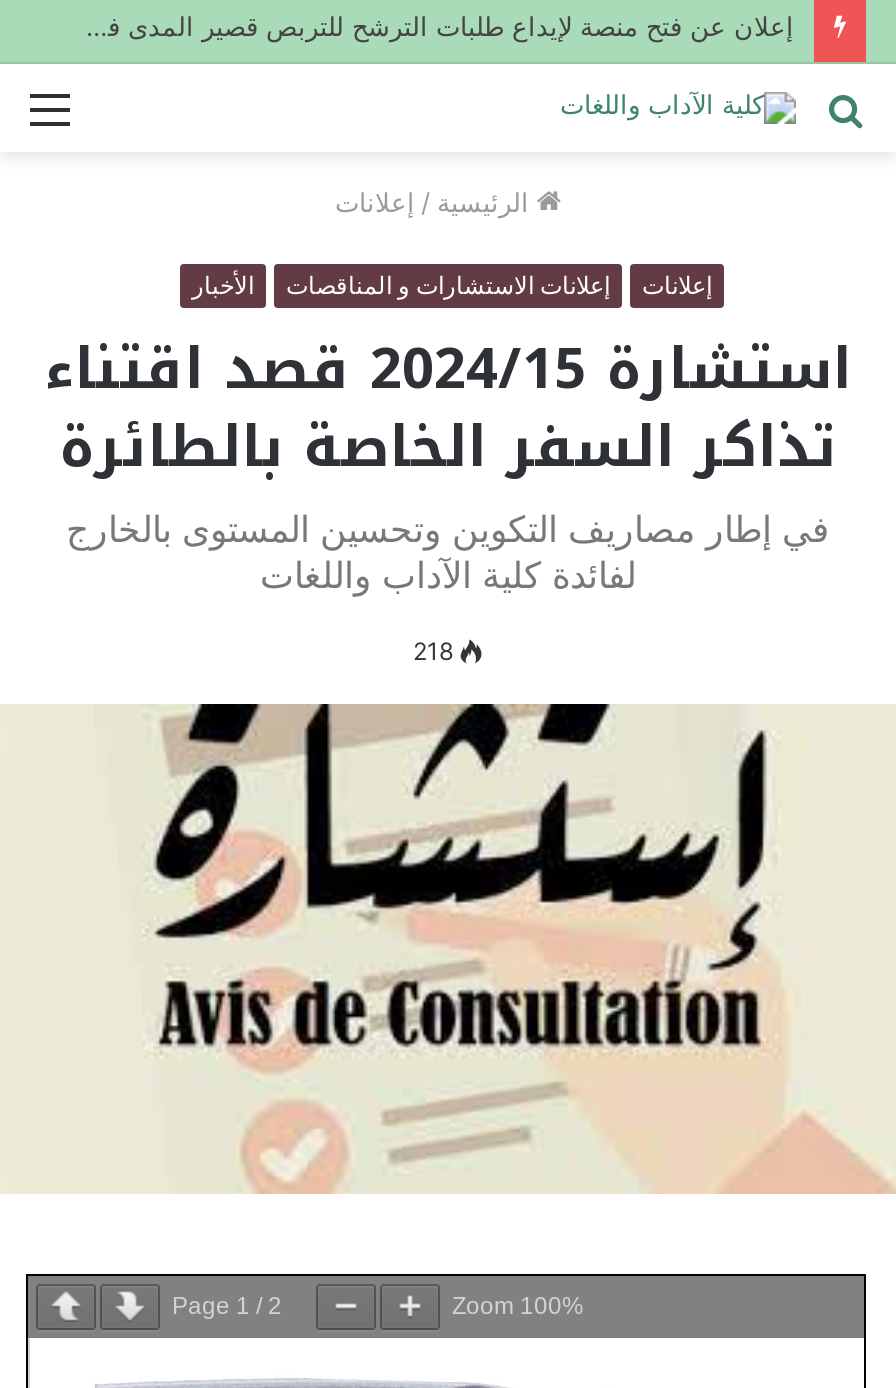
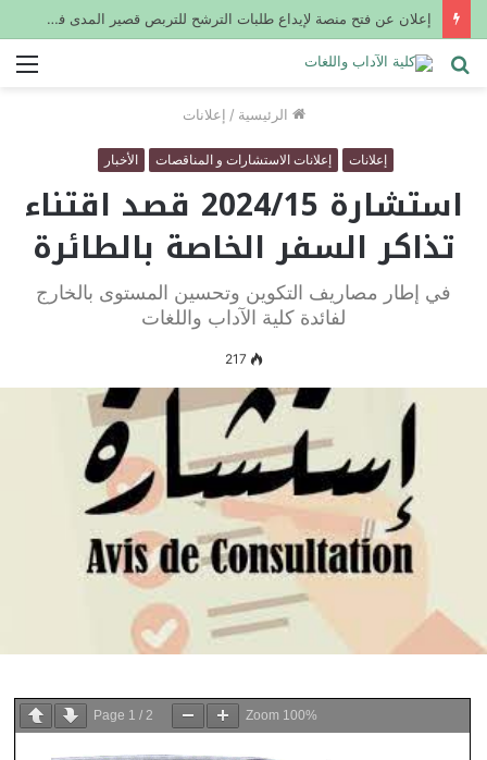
[413,636,453,666] 218 -> [224,351,246,367] 217

